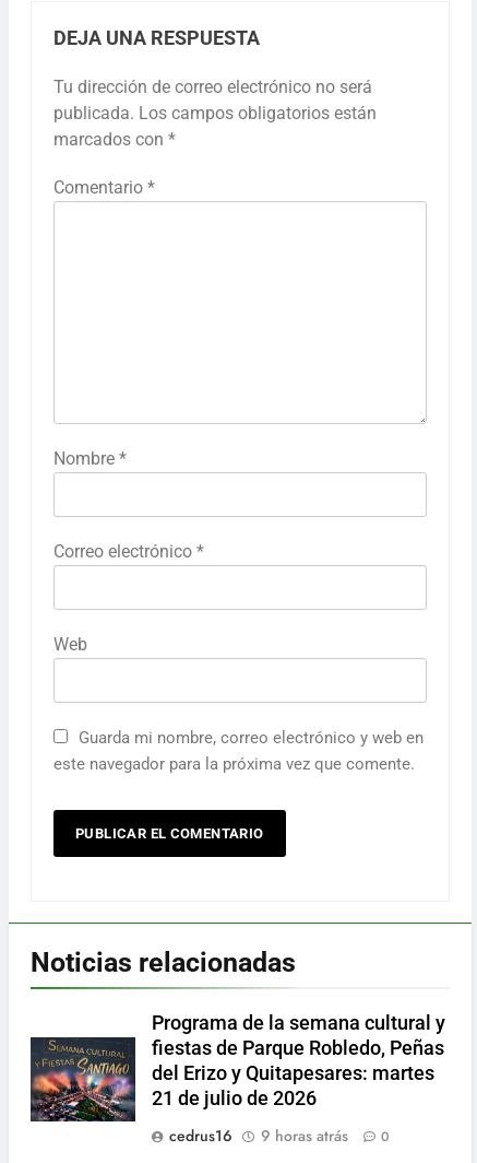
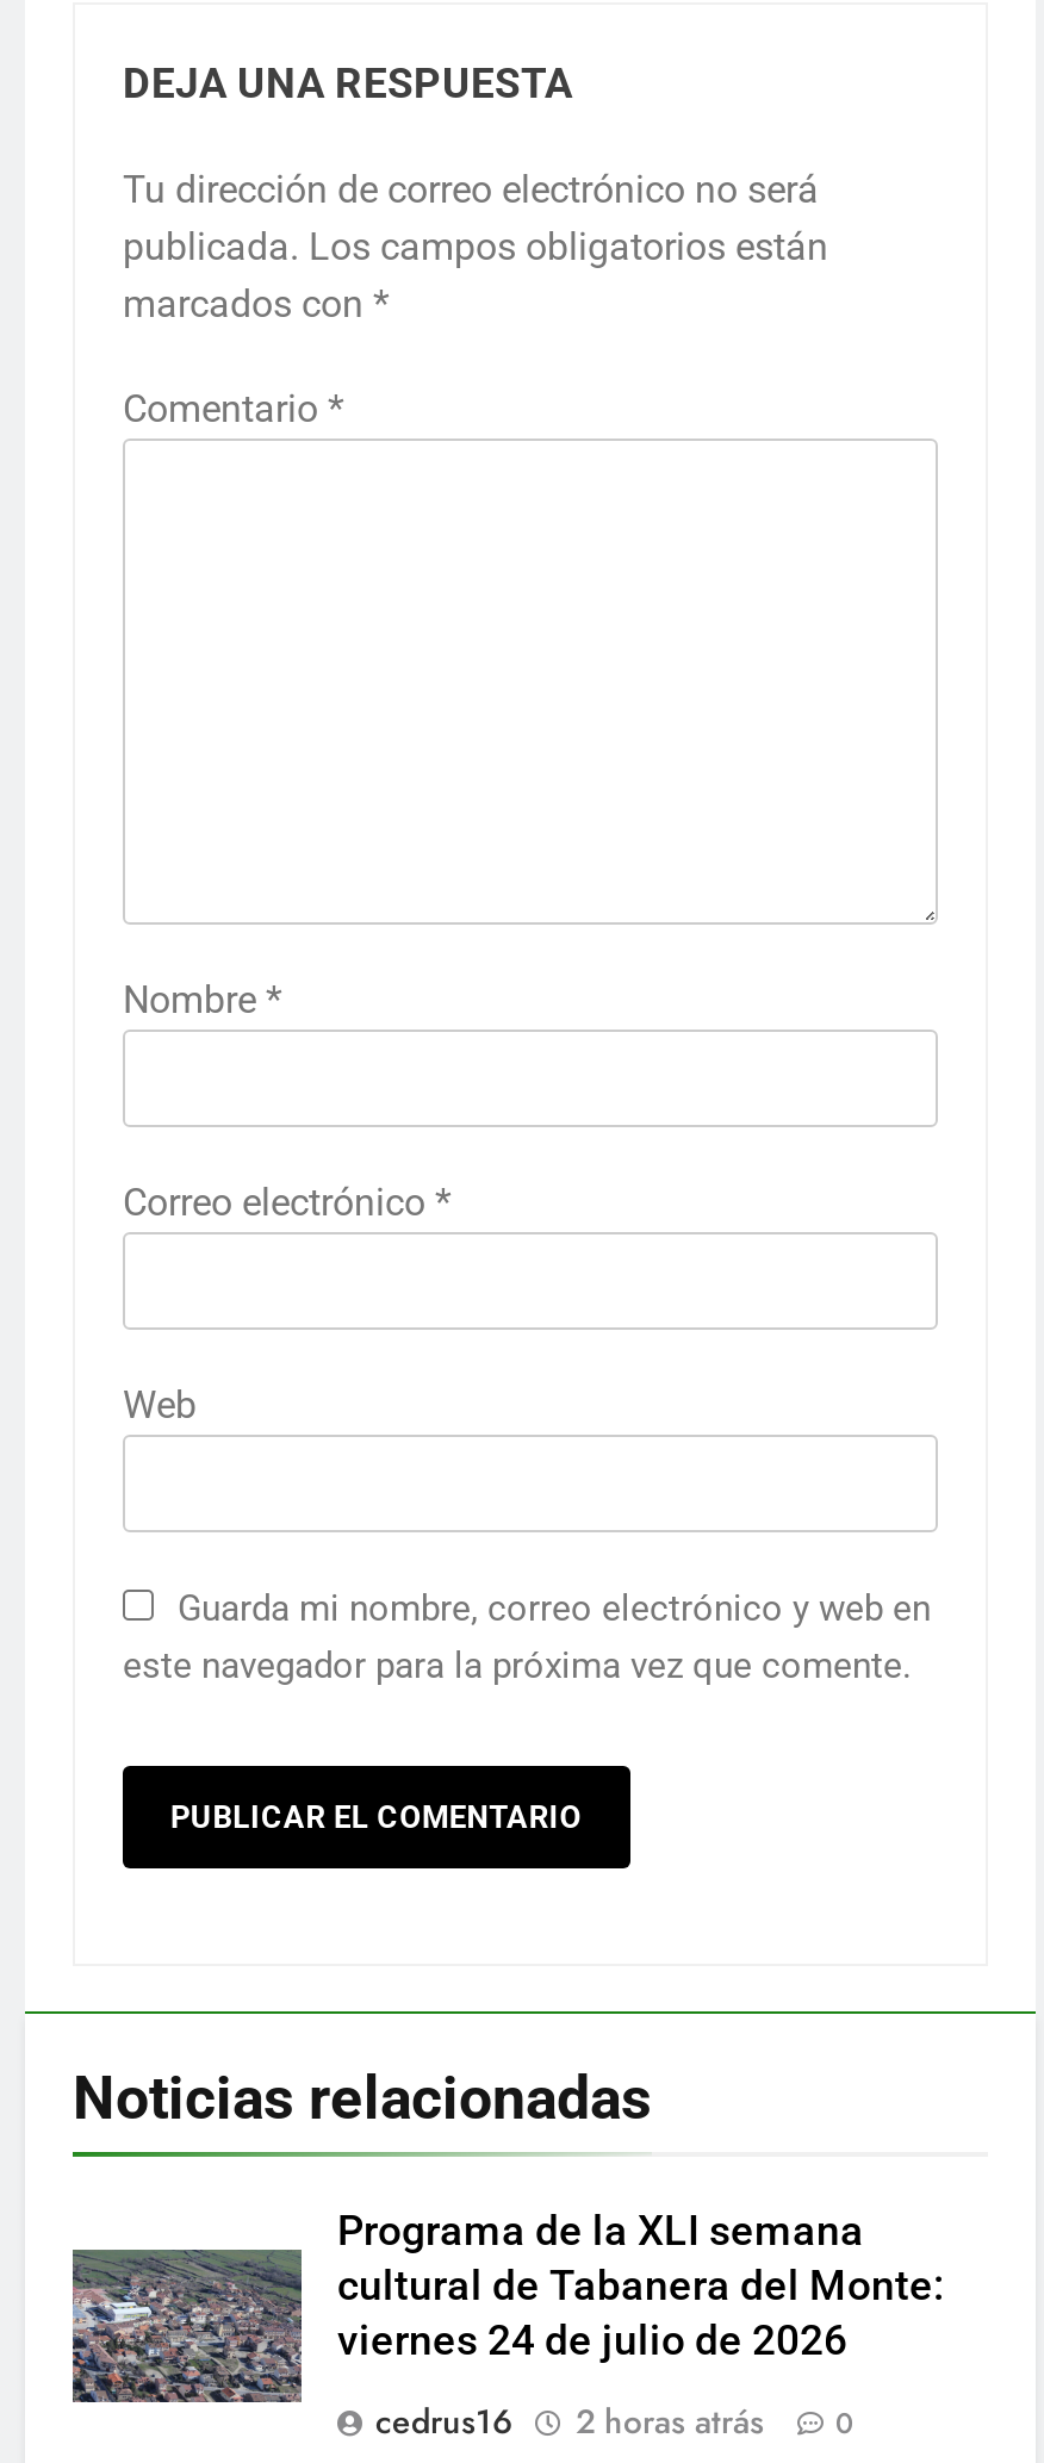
[31,1012,445,1123] [image] | Programa de la semana cultural y | fiestas de Parque Robledo, Peñas | del Erizo y Quitapesares: martes | 21 de julio de 2026 -> [73,2207,945,2405] [image] | Programa de la XLI semana | cultural de Tabanera del Monte: | viernes 24 de julio de 2026
[169,1125,390,1146] cedrus16 9 horas atrás 0 -> [375,2397,855,2445] cedrus16 2 horas atrás 0

